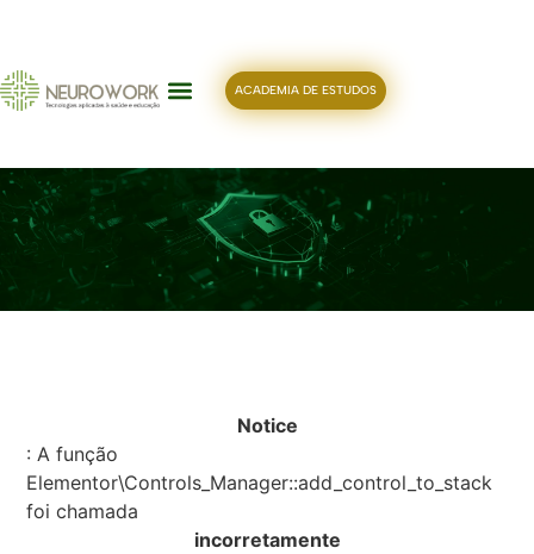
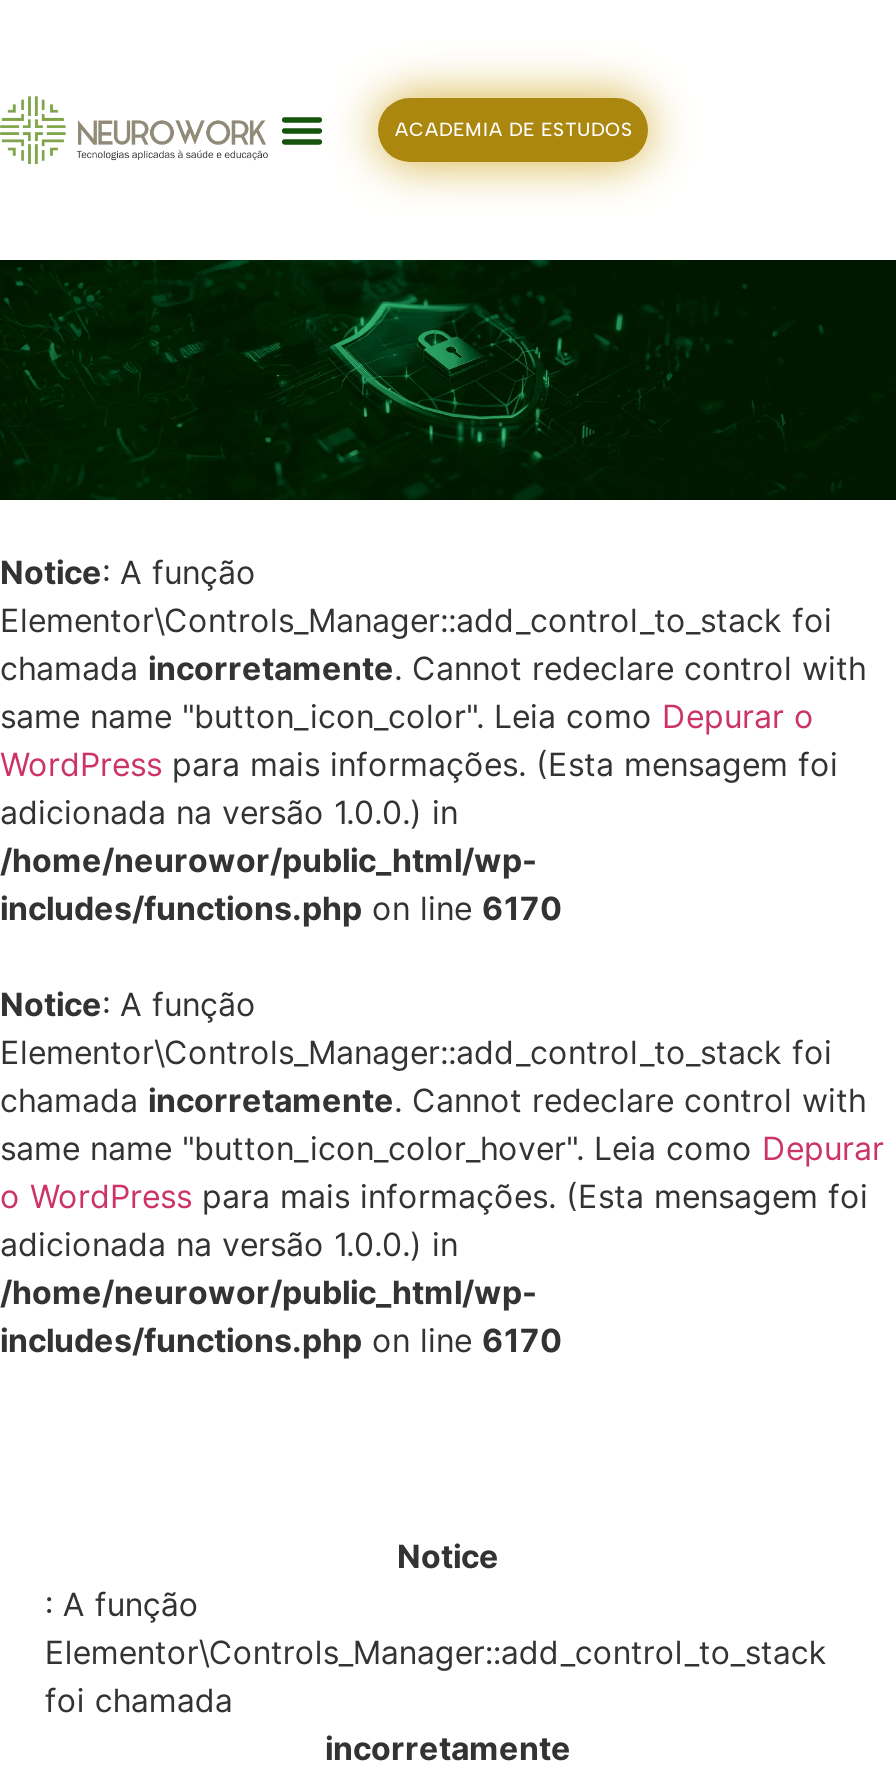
none -> [0,552,884,1360] Notice: A função | Elementor\Controls_Manager::add_control_to_stack foi | chamada incorretamente. Cannot redeclare control with | same name "button_icon_color". Leia como Depurar o | WordPress para mais informações. (Esta mensagem foi | adicionada na versão 1.0.0.) in | /home/neurowor/public_html/wp- | includes/functions.php on line 6170 | Notice: A função | Elementor\Controls_Manager::add_control_to_stack foi | chamada incorretamente. Cannot redeclare control with | same name "button_icon_color_hover". Leia como Depurar | o WordPress para mais informações. (Esta mensagem foi | adicionada na versão 1.0.0.) in | /home/neurowor/public_html/wp- | includes/functions.php on line 6170

